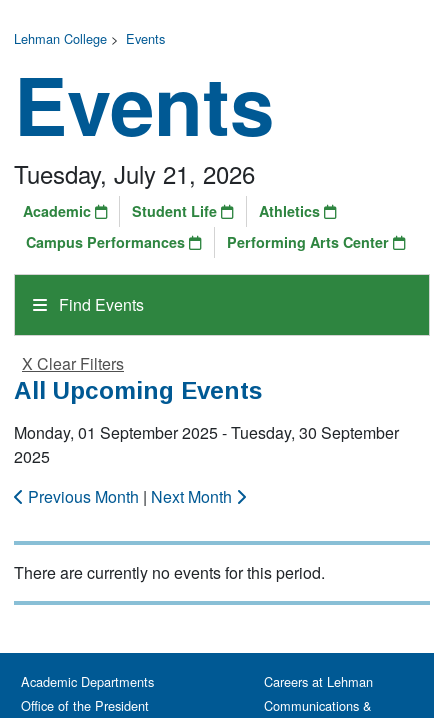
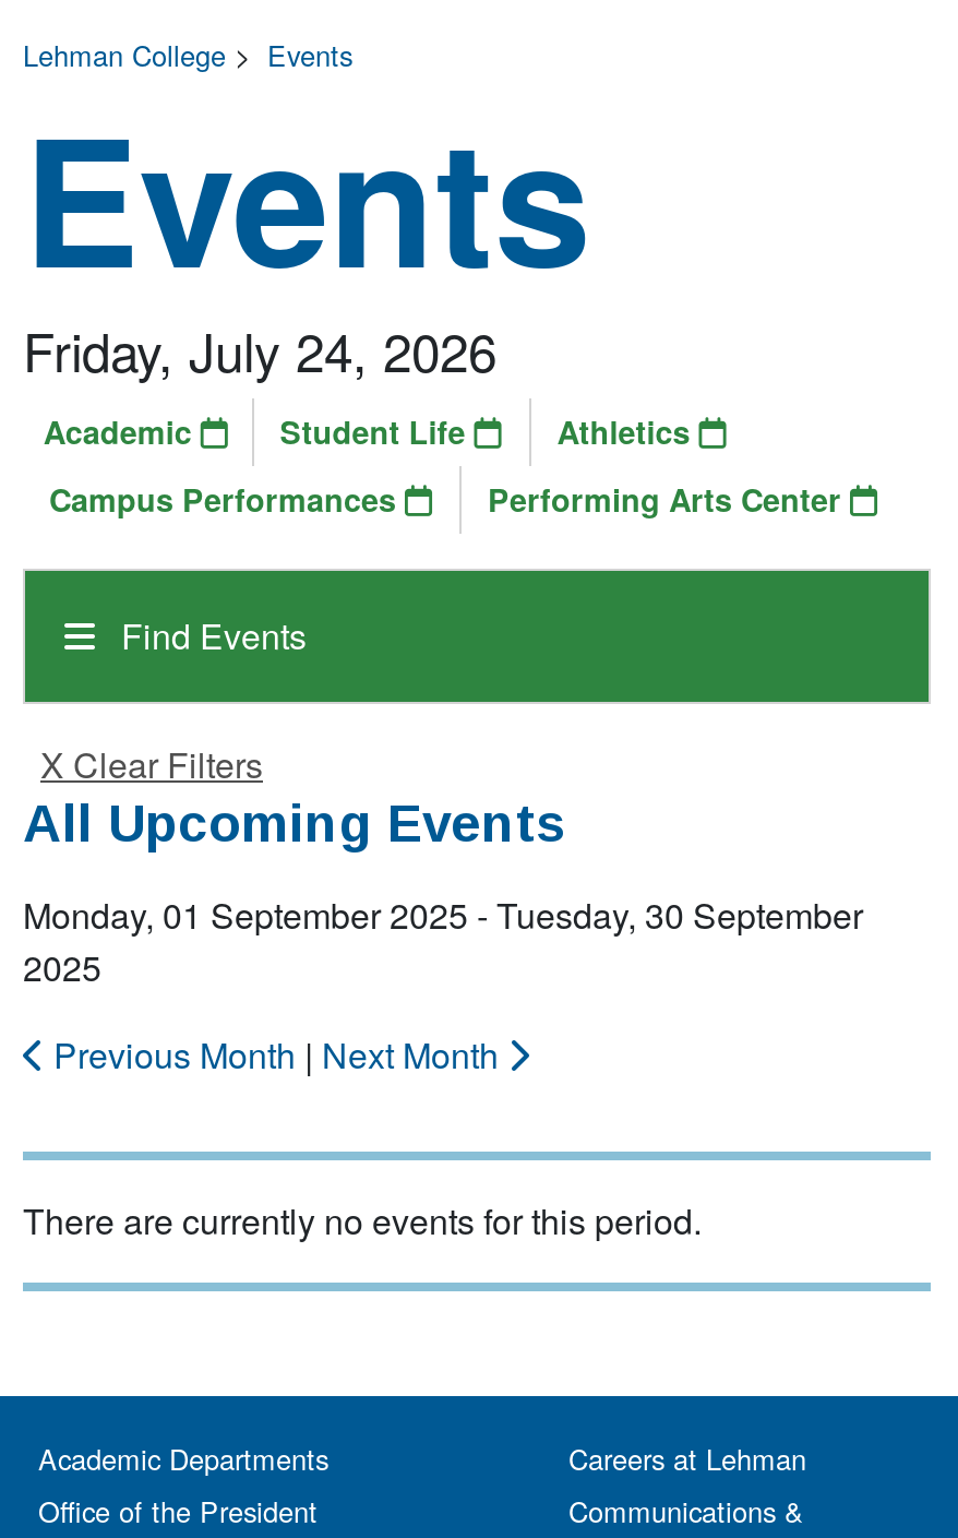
[14,156,255,191] Tuesday, July 21, 2026 -> [23,311,496,388] Friday, July 24, 2026

